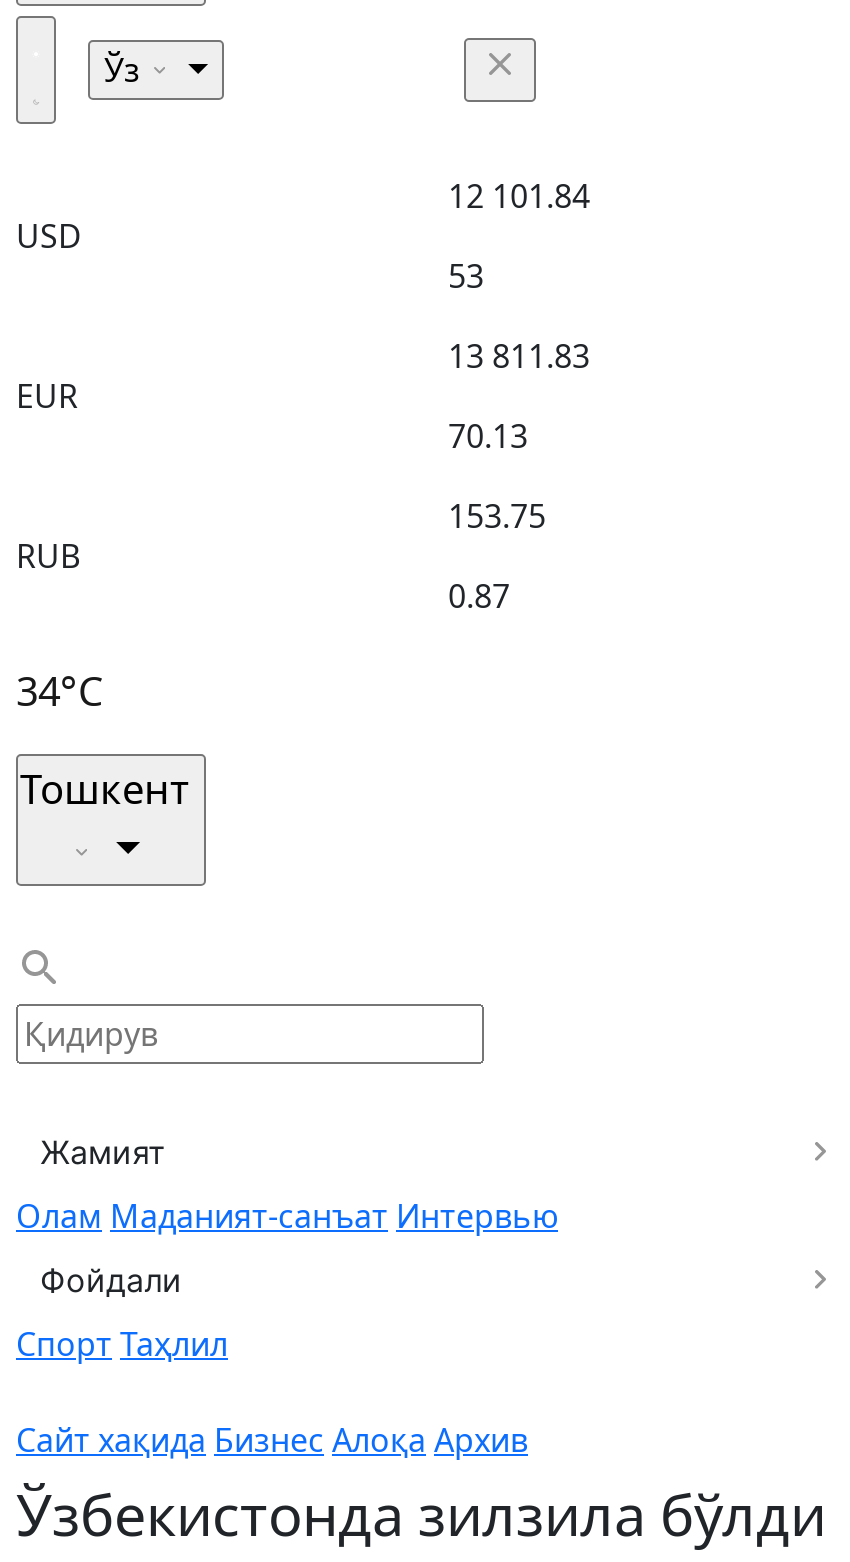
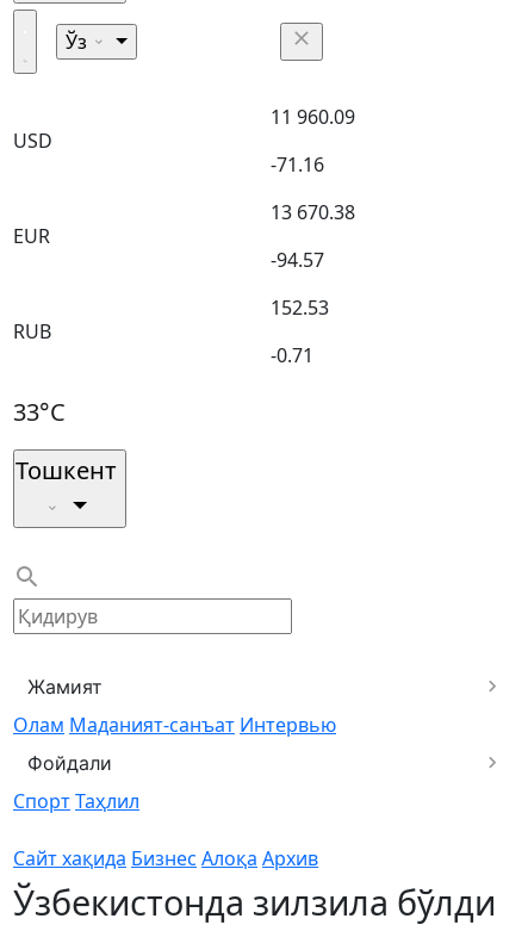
[448,174,590,218] 12 101.84 -> [271,104,355,130] 11 960.09
[448,254,484,298] 53 -> [271,151,324,178] -71.16
[448,334,590,378] 13 811.83 -> [271,199,355,225] 13 670.38
[448,414,528,458] 70.13 -> [271,247,324,273] -94.57
[448,494,546,538] 153.75 -> [271,294,329,321] 152.53
[448,574,510,618] 0.87 -> [271,342,313,368] -0.71
[16,664,104,718] 34°C -> [13,396,66,428] 33°C

